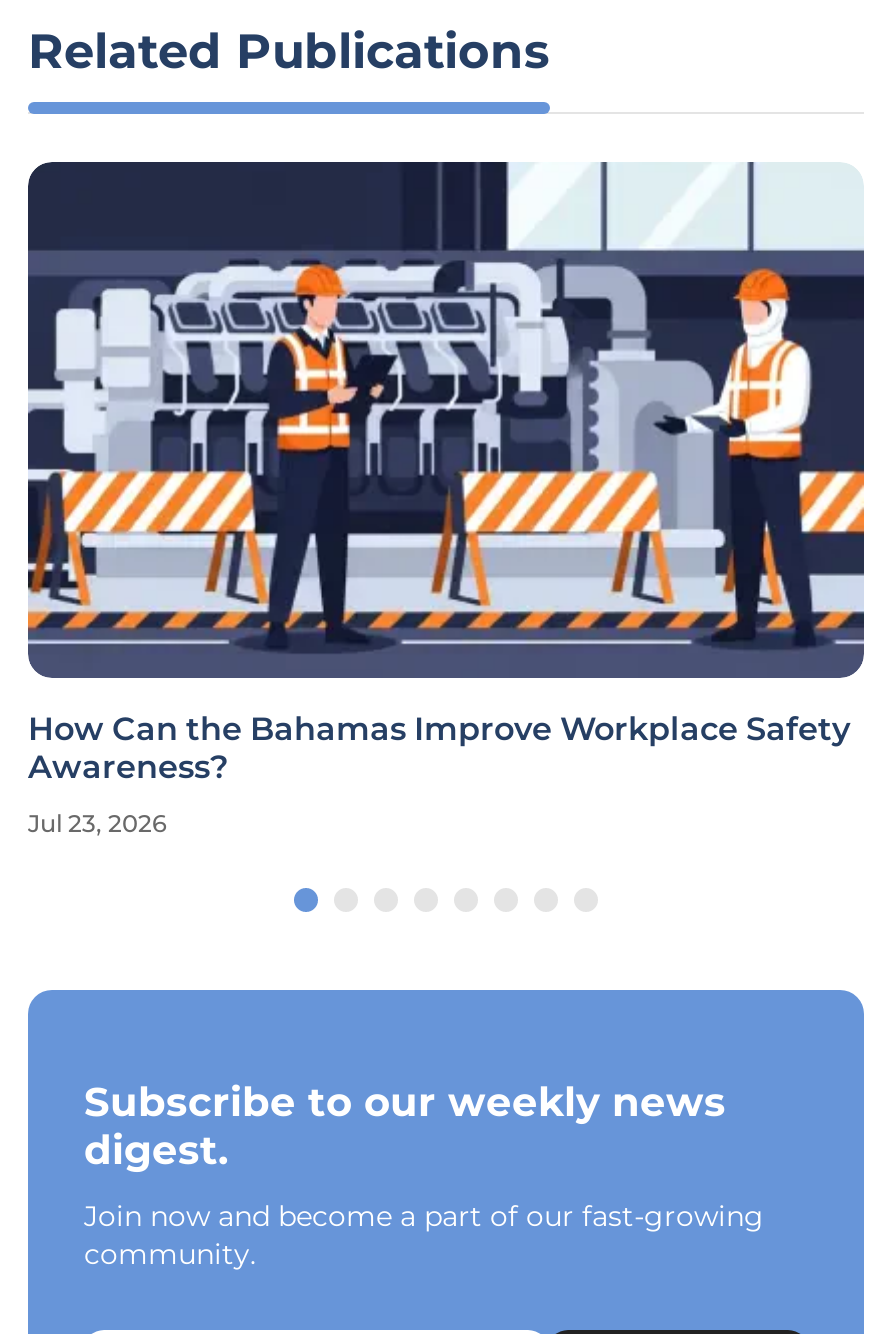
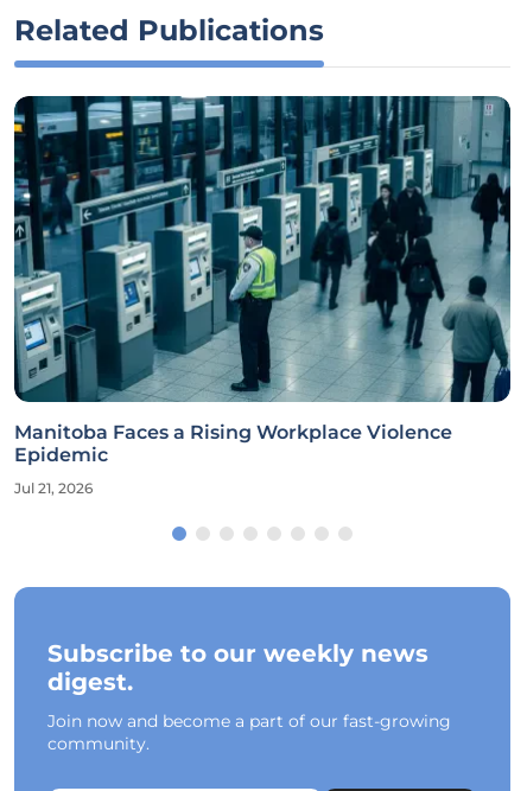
[26,160,866,787] [image] | How Can the Bahamas Improve Workplace Safety | Awareness? -> [13,95,512,467] [image] | Manitoba Faces a Rising Workplace Violence | Epidemic
[28,809,166,839] Jul 23, 2026 -> [14,480,93,497] Jul 21, 2026

